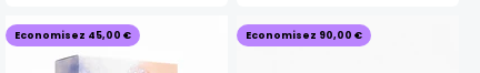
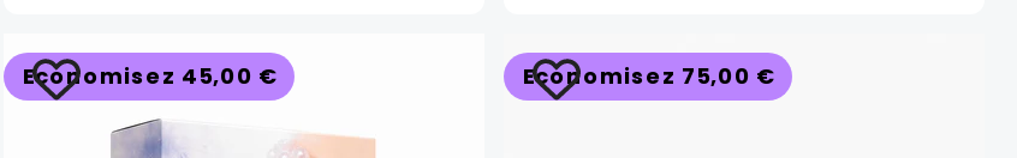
[246,29,362,42] Economisez 90,00 € -> [523,63,773,91] Economisez 75,00 €

